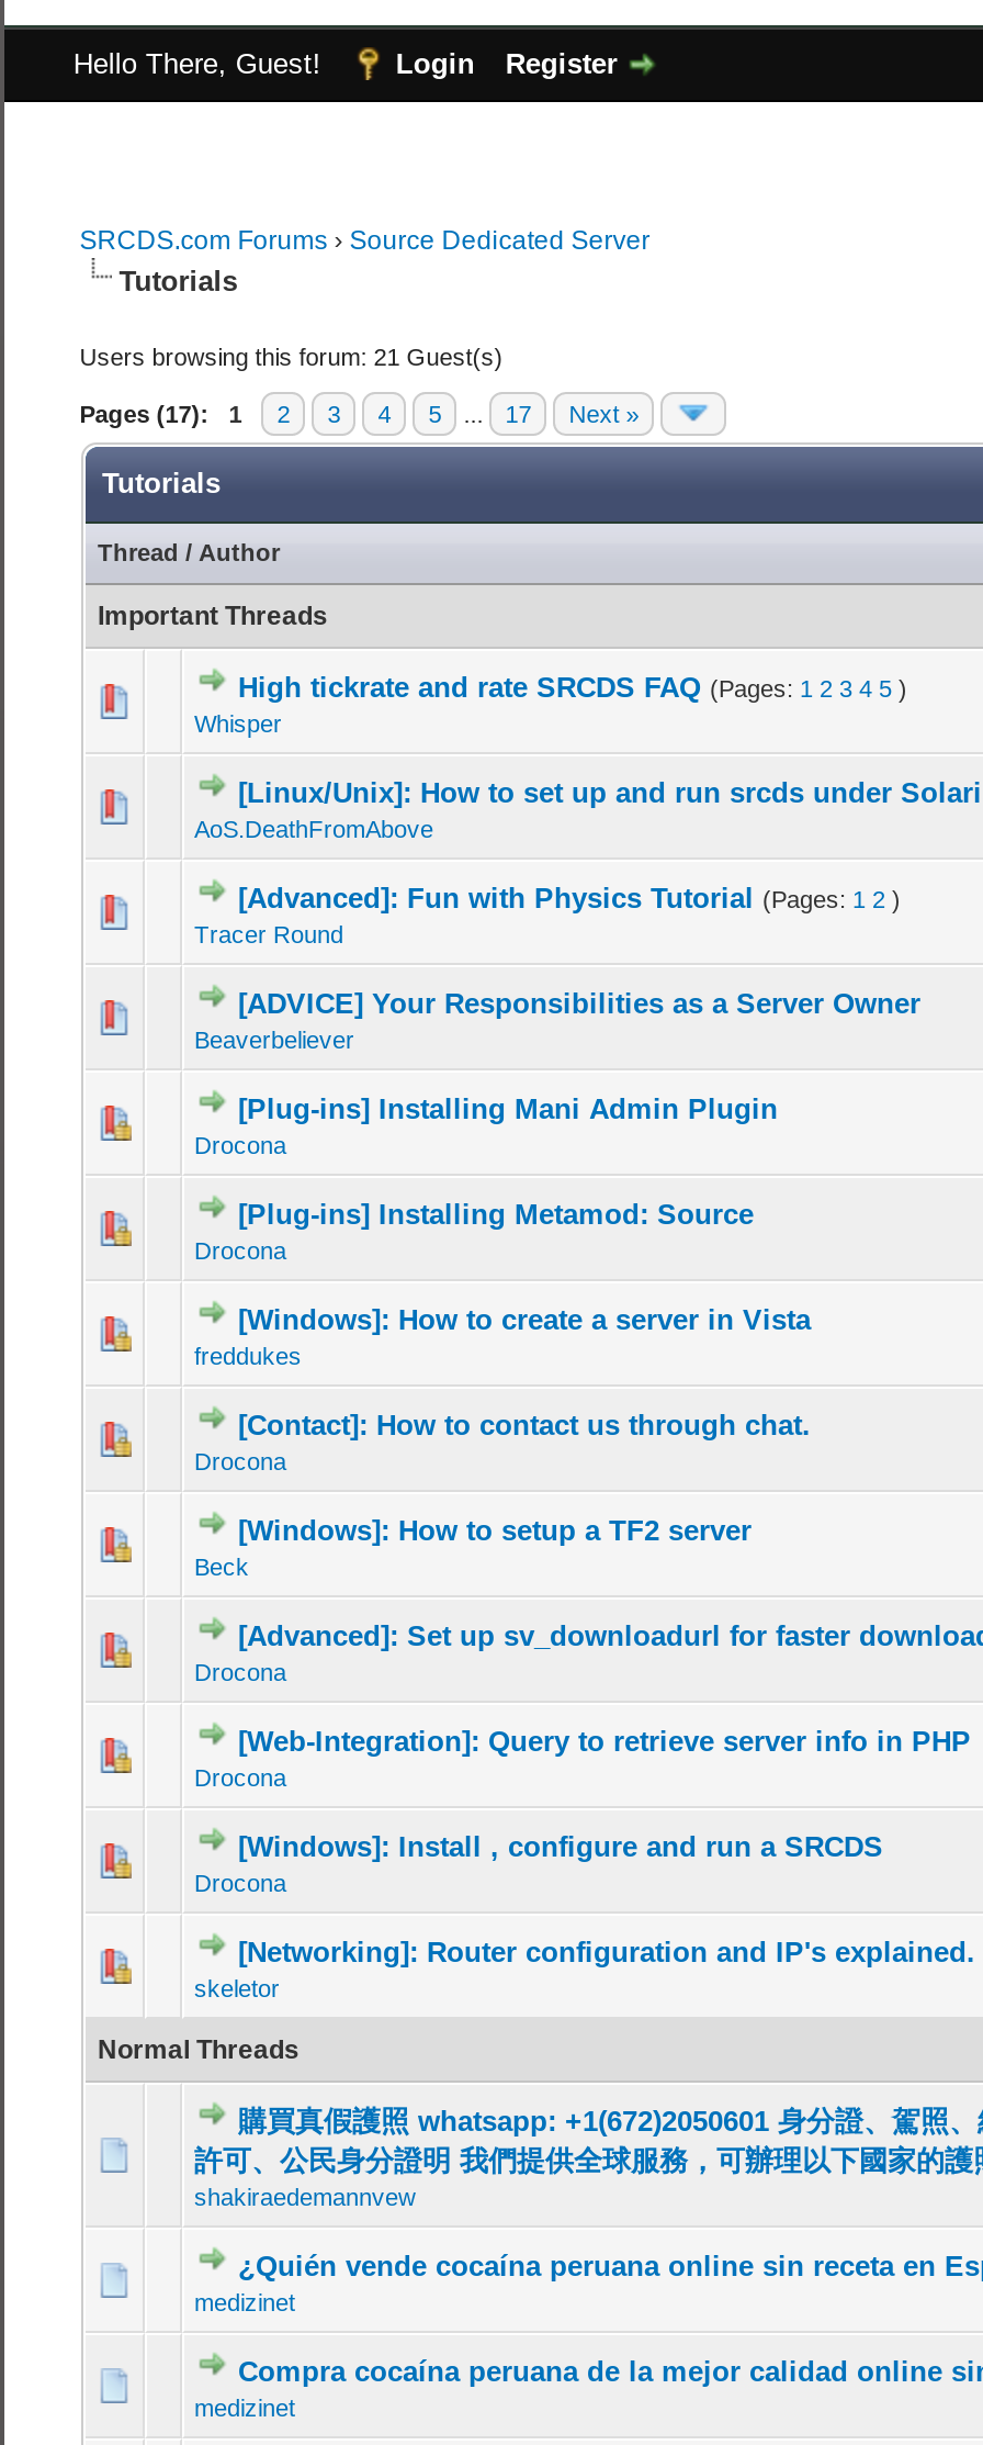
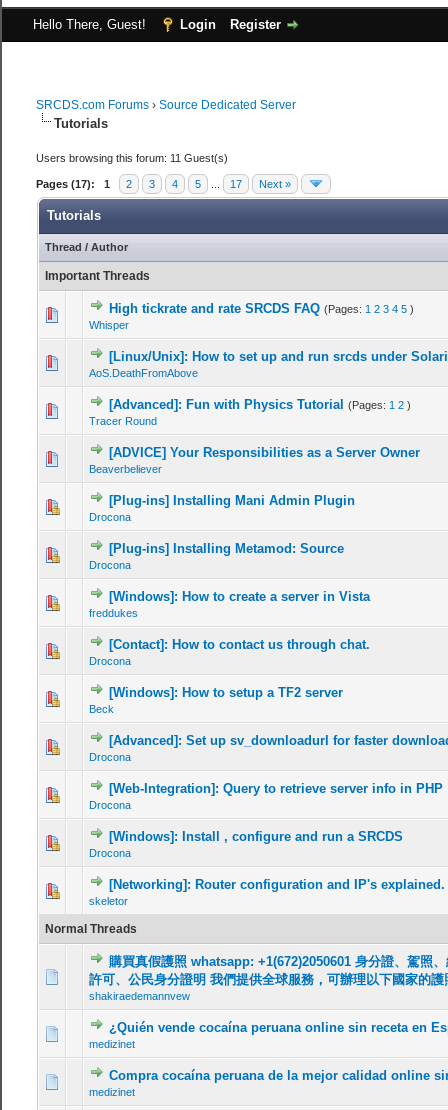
[79,344,503,370] Users browsing this forum: 21 Guest(s) -> [36,152,228,164] Users browsing this forum: 11 Guest(s)

